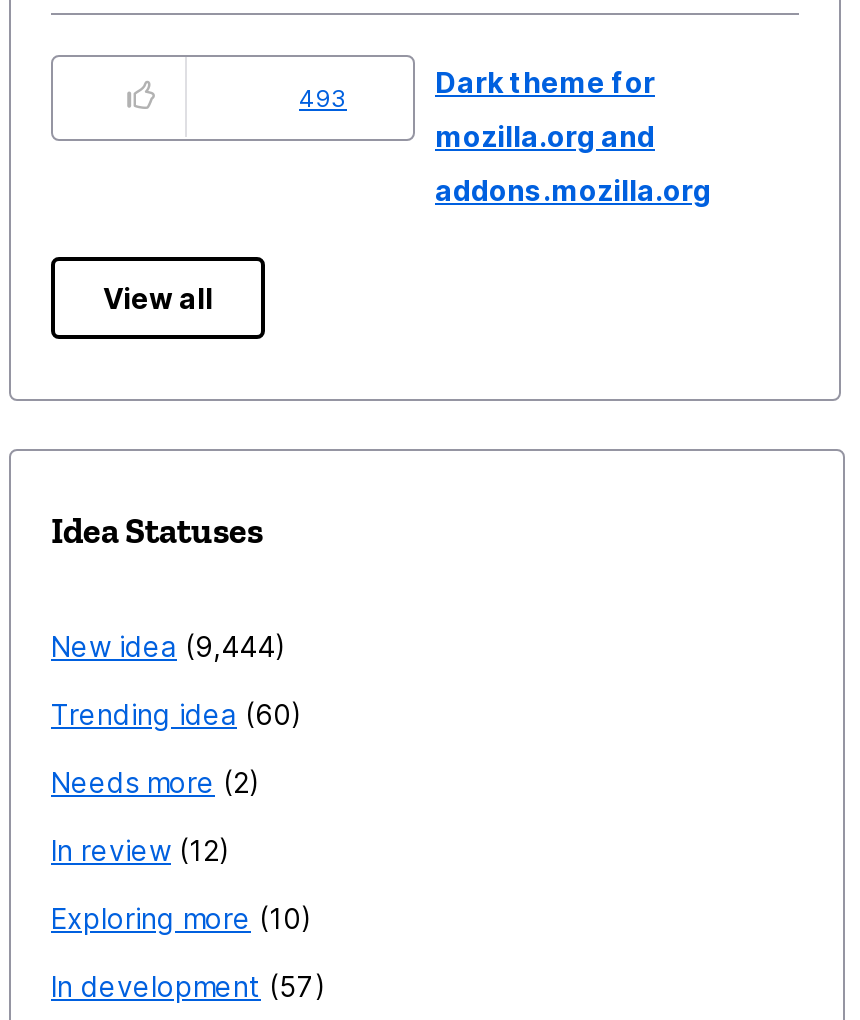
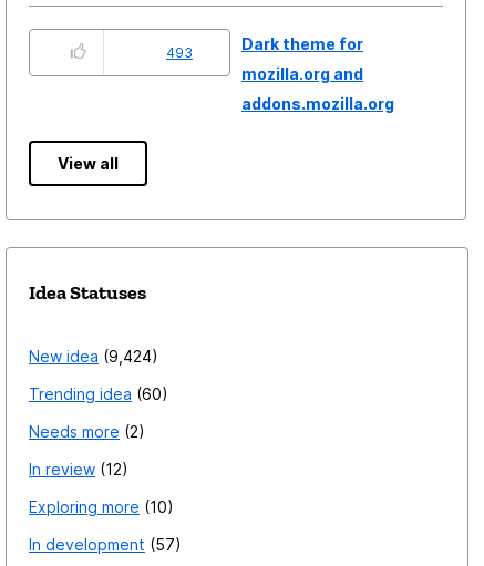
[51,629,275,663] New idea 9,444 -> [29,347,152,366] New idea 9,424

